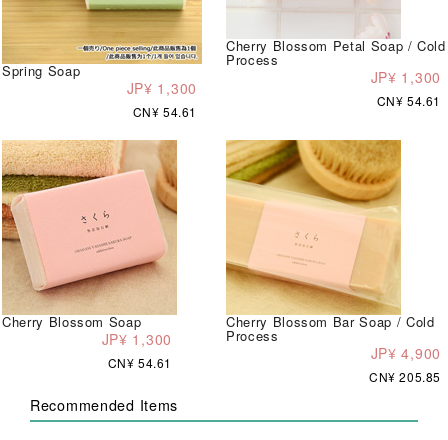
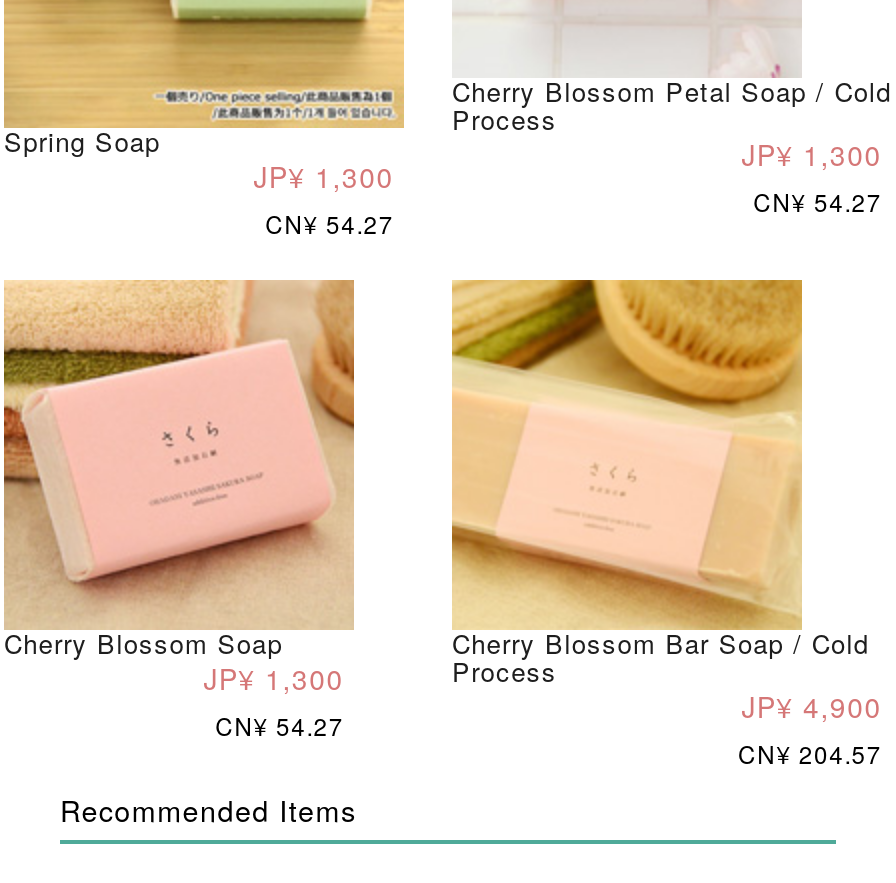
[377,92,441,109] CN¥ 54.61 -> [753,183,882,217] CN¥ 54.27
[133,103,197,120] CN¥ 54.61 -> [265,205,394,239] CN¥ 54.27
[108,354,172,371] CN¥ 54.61 -> [215,707,344,741] CN¥ 54.27
[369,368,441,385] CN¥ 205.85 -> [738,735,882,769] CN¥ 204.57

